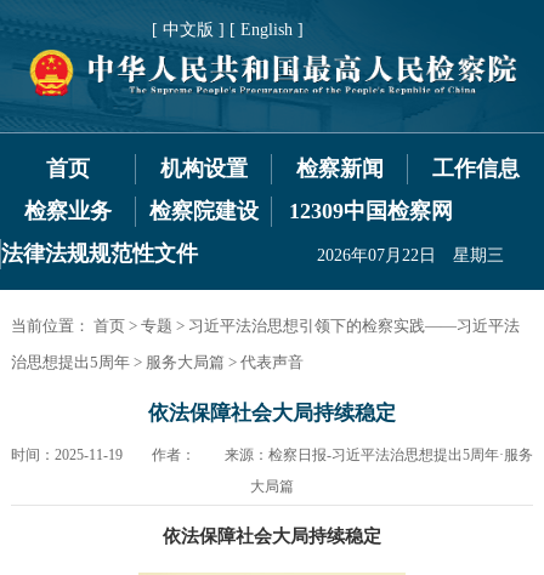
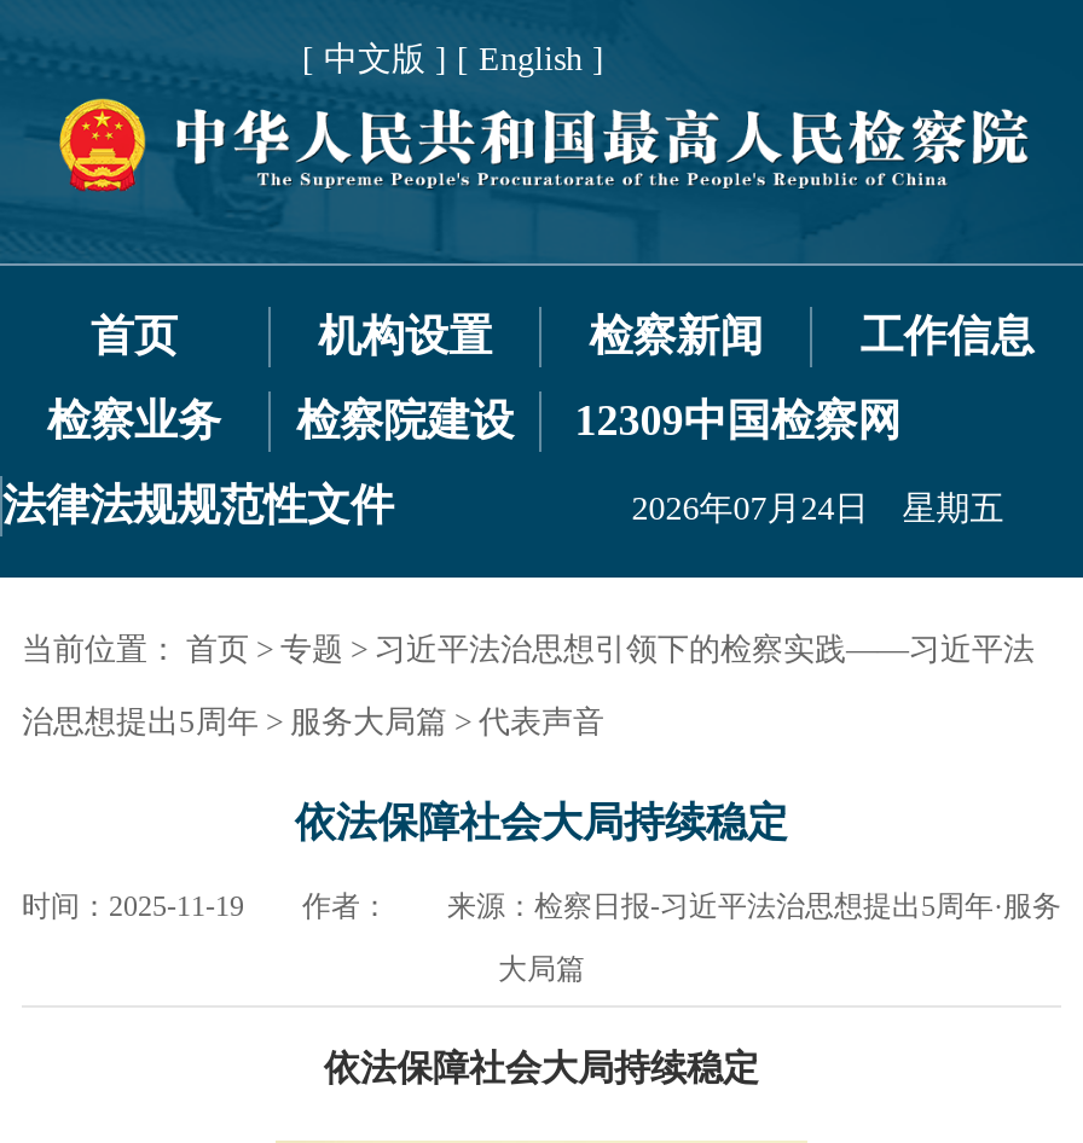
[317,246,504,265] 2026年07月22日 星期三 -> [631,491,1004,527] 2026年07月24日 星期五

